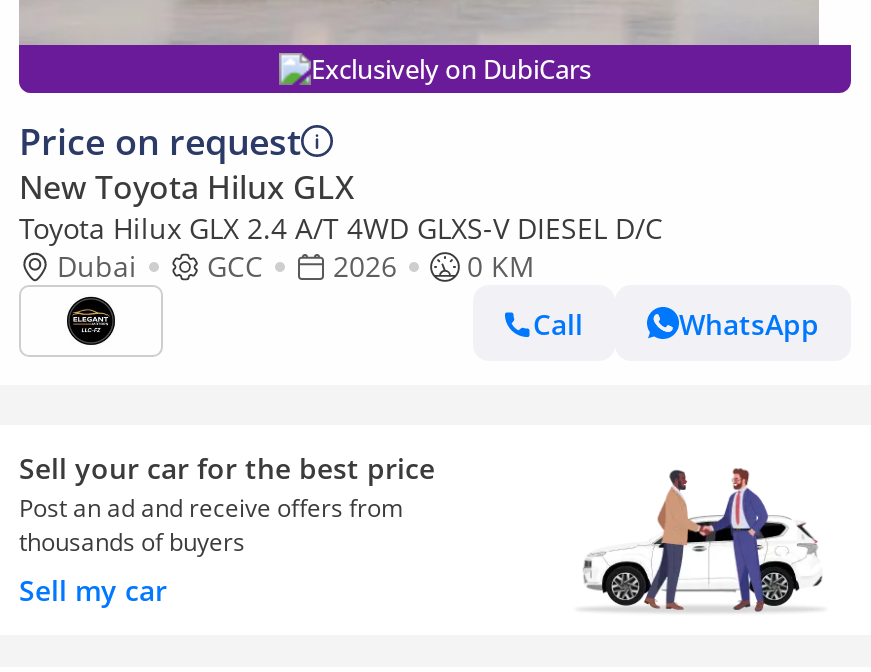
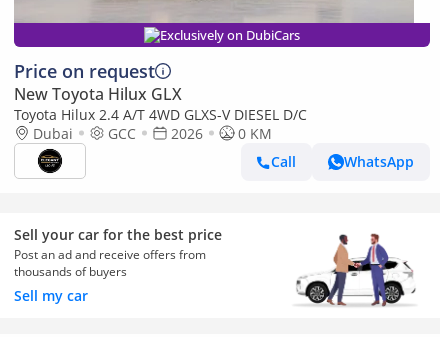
[19,210,663,248] Toyota Hilux GLX 2.4 A/T 4WD GLXS-V DIESEL D/C -> [14,105,307,124] Toyota Hilux 2.4 A/T 4WD GLXS-V DIESEL D/C

